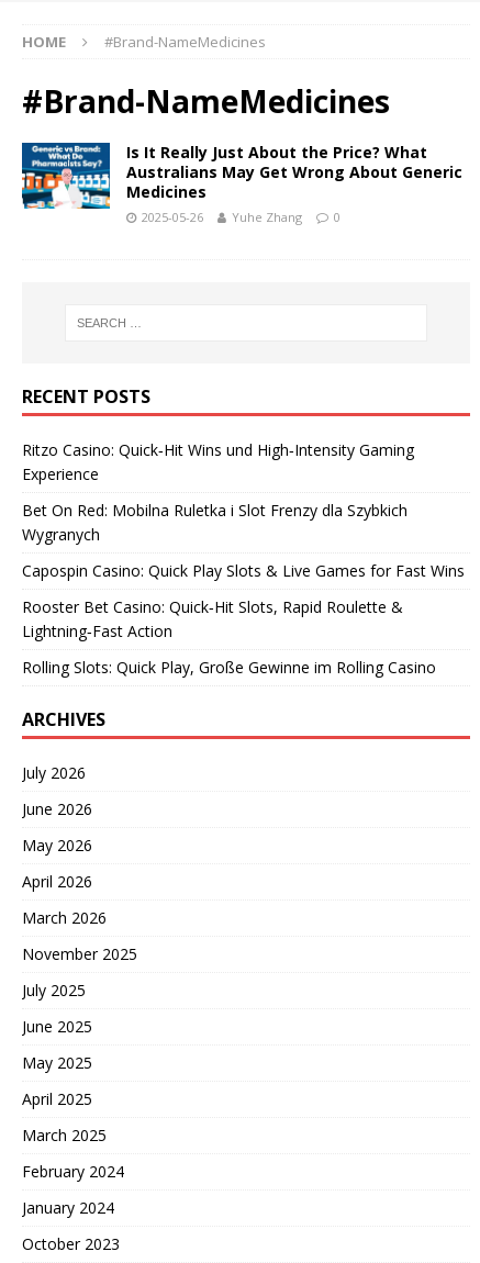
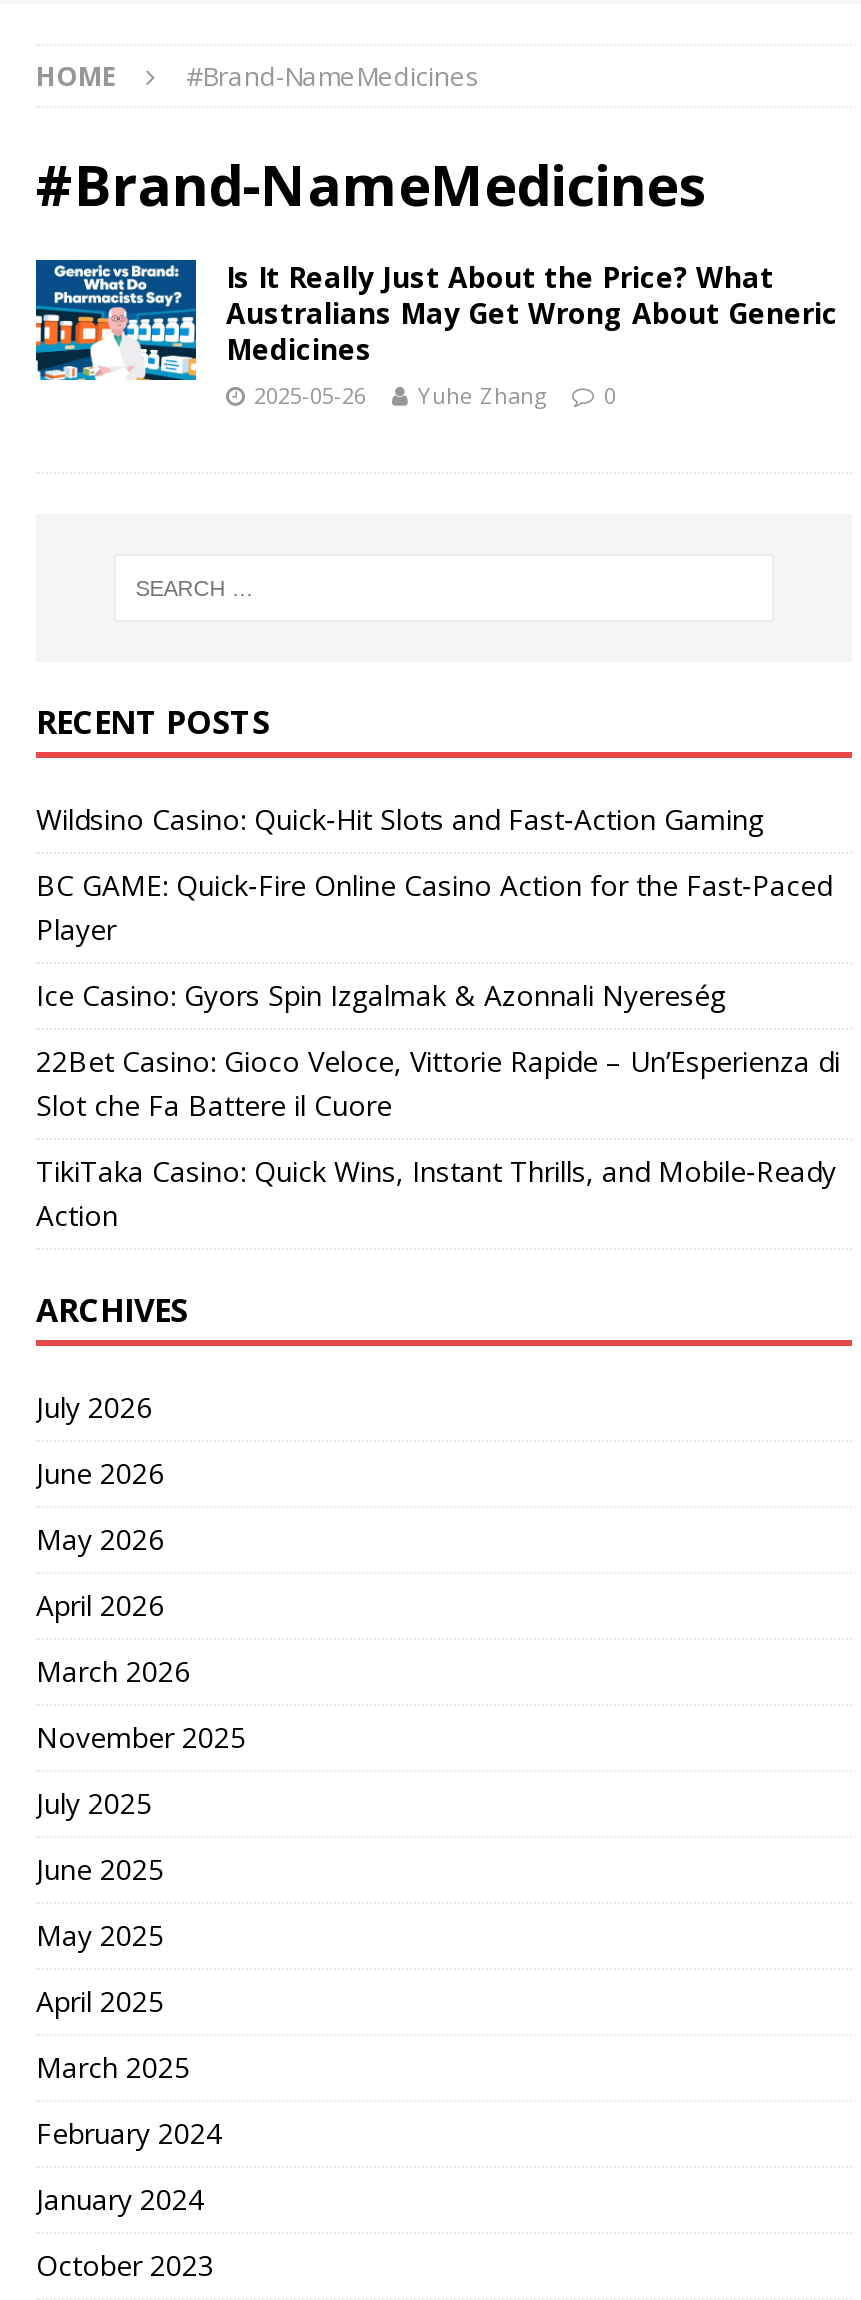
[22,440,414,485] Ritzo Casino: Quick‑Hit Wins und High‑Intensity Gaming | Experience -> [36,801,764,839] Wildsino Casino: Quick‑Hit Slots and Fast‑Action Gaming
[22,500,408,545] Bet On Red: Mobilna Ruletka i Slot Frenzy dla Szybkich | Wygranych -> [36,867,832,949] BC GAME: Quick‑Fire Online Casino Action for the Fast‑Paced | Player
[22,560,465,581] Capospin Casino: Quick Play Slots & Live Games for Fast Wins -> [36,977,726,1015] Ice Casino: Gyors Spin Izgalmak & Azonnali Nyereség
[22,597,403,642] Rooster Bet Casino: Quick‑Hit Slots, Rapid Roulette & | Lightning‑Fast Action -> [36,1043,840,1125] 22Bet Casino: Gioco Veloce, Vittorie Rapide – Un’Esperienza di | Slot che Fa Battere il Cuore
[22,657,436,678] Rolling Slots: Quick Play, Große Gewinne im Rolling Casino -> [36,1153,836,1235] TikiTaka Casino: Quick Wins, Instant Thrills, and Mobile‑Ready | Action

